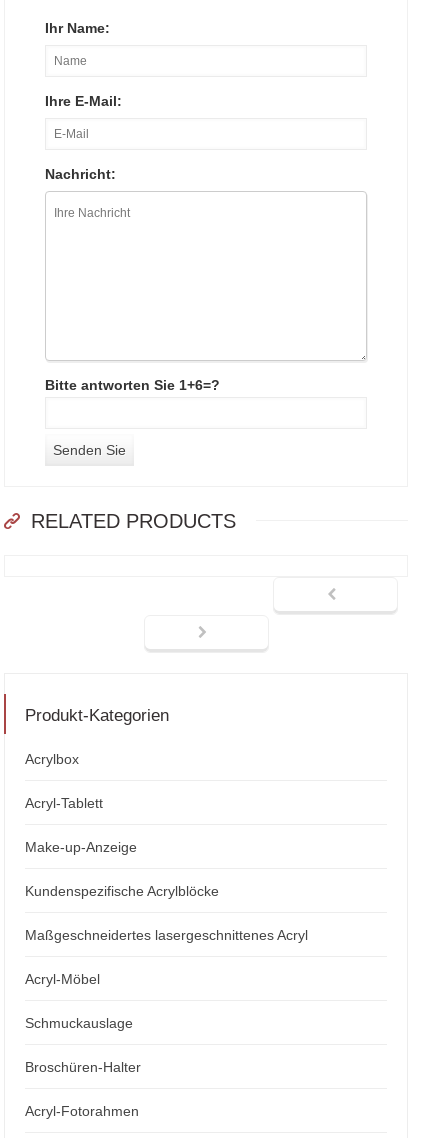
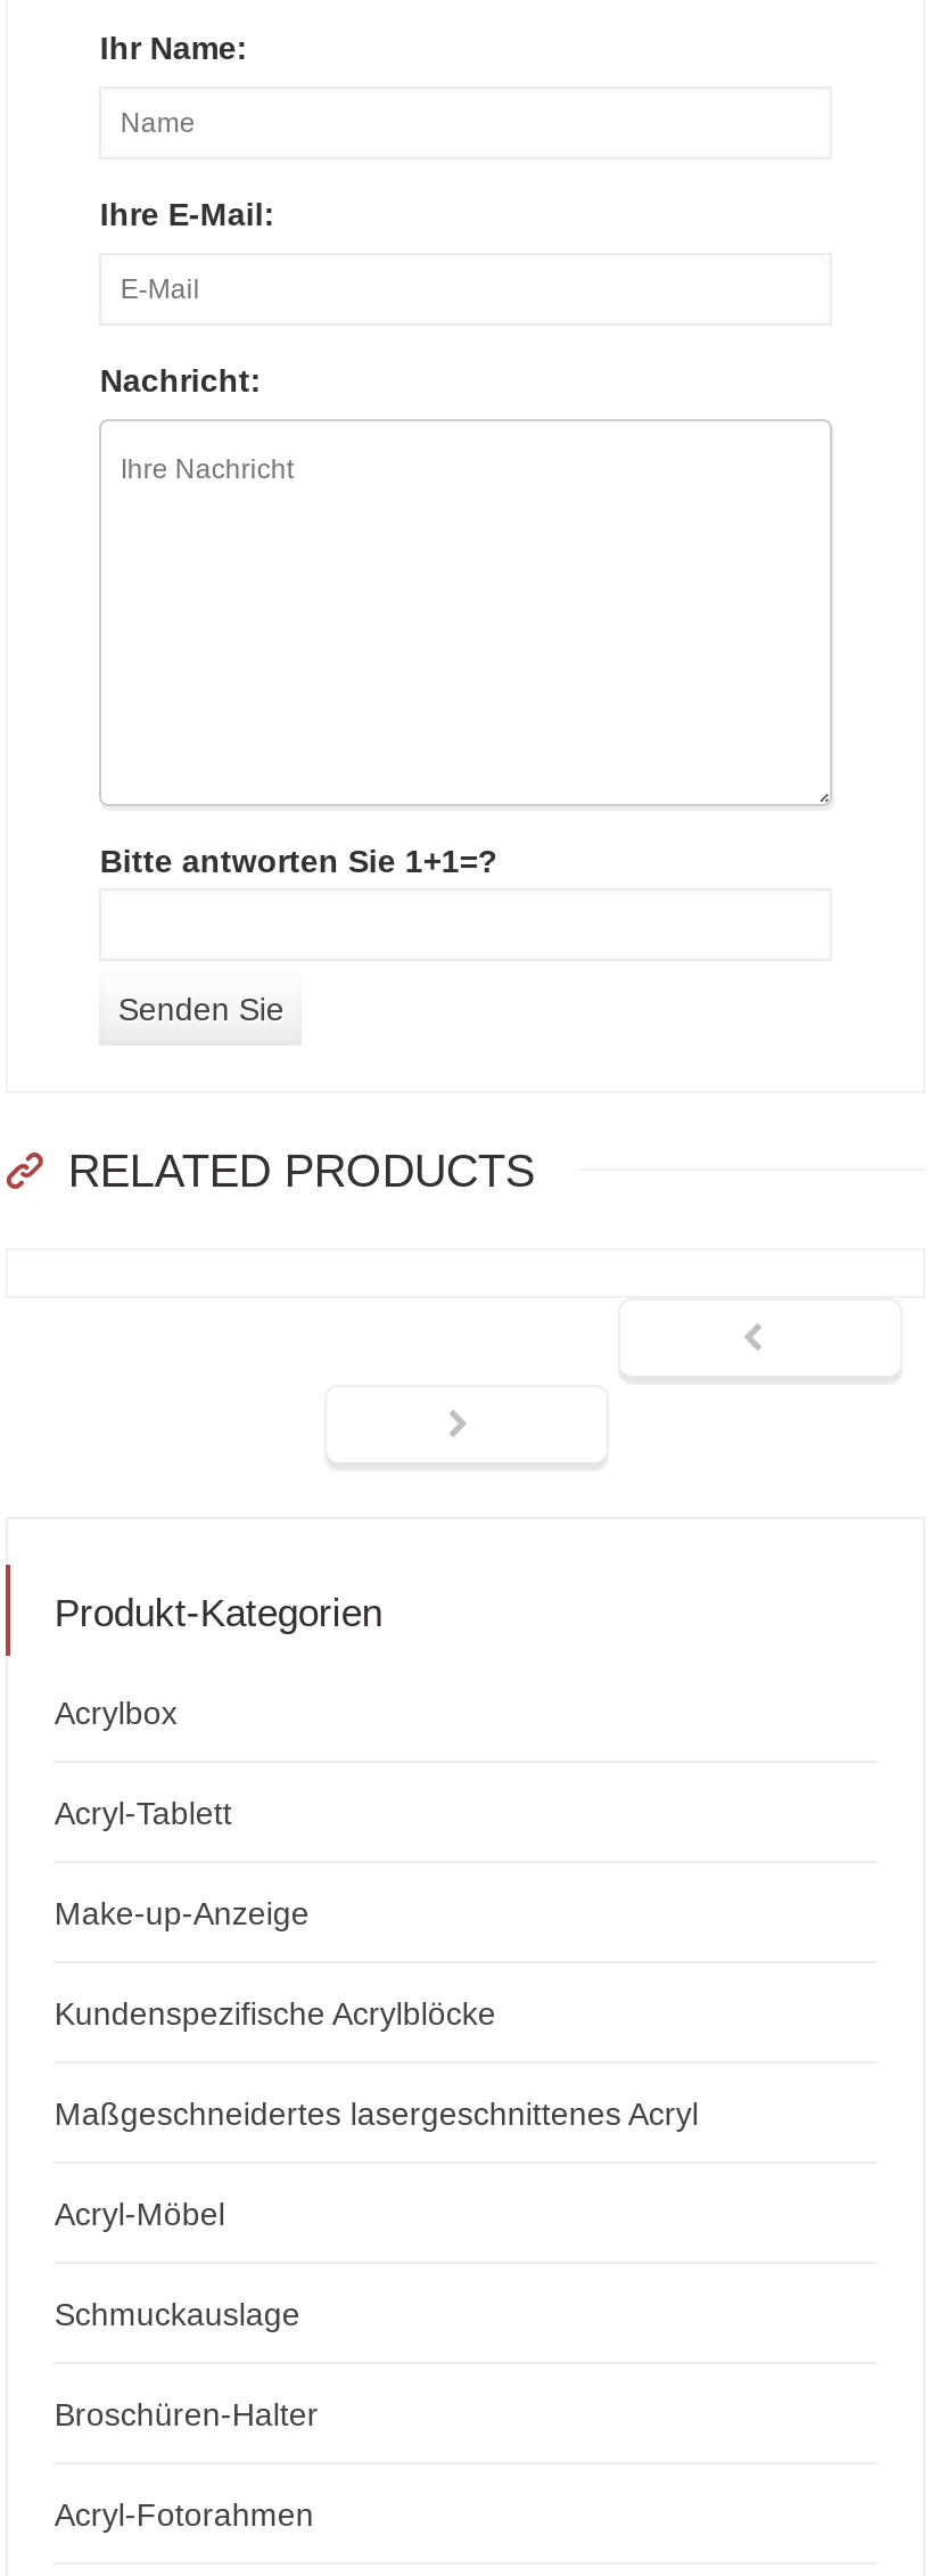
[45,377,220,393] Bitte antworten Sie 1+6=? -> [100,843,498,879] Bitte antworten Sie 1+1=?

